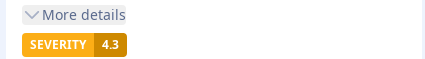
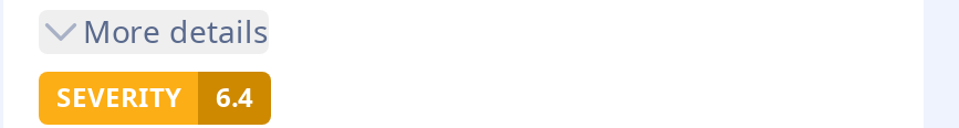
[30,36,119,53] SEVERITY 4.3 -> [56,78,253,116] SEVERITY 6.4

